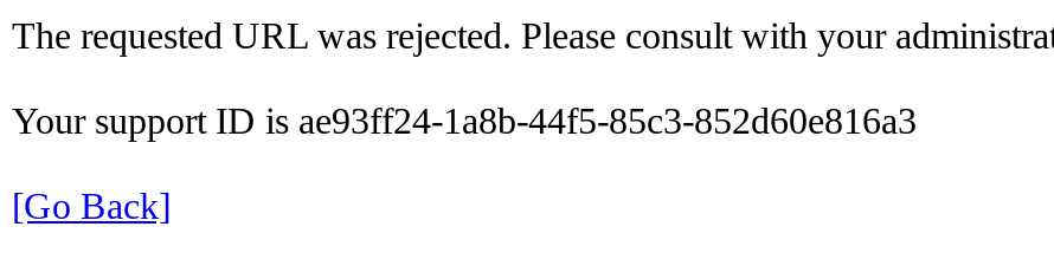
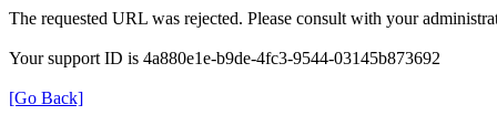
[12,101,917,141] Your support ID is ae93ff24-1a8b-44f5-85c3-852d60e816a3 -> [9,49,440,67] Your support ID is 4a880e1e-b9de-4fc3-9544-03145b873692

